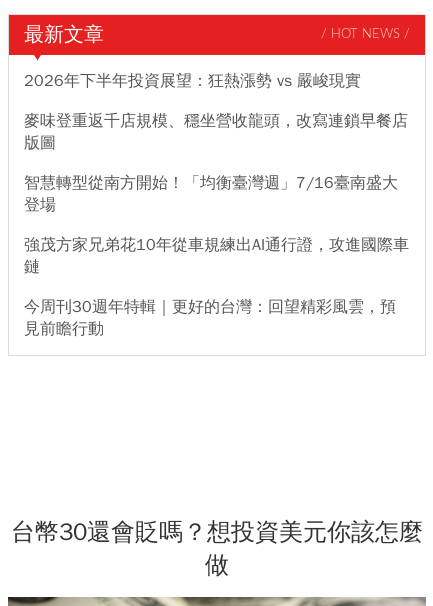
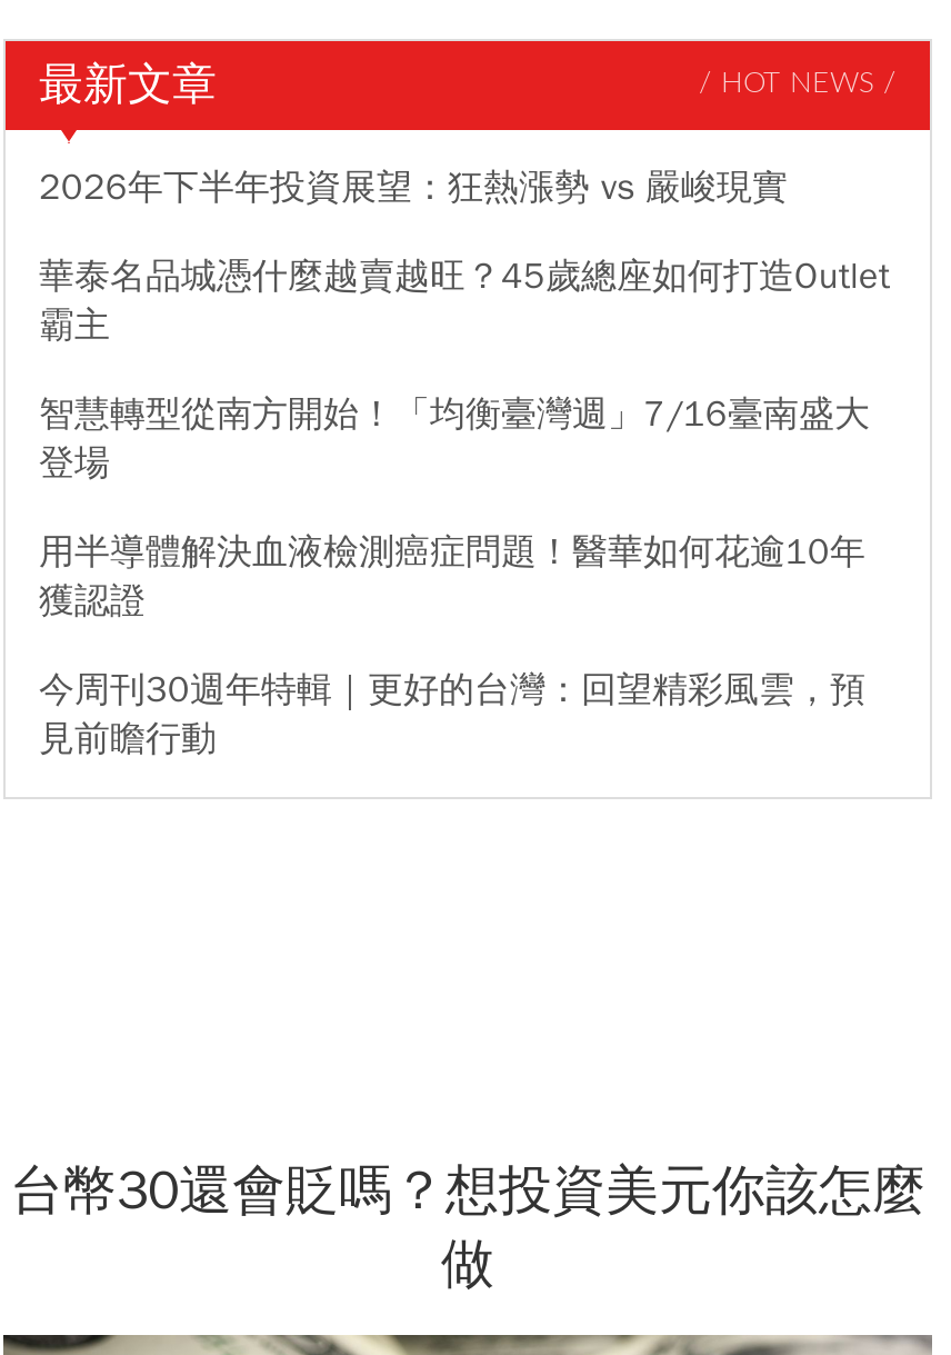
[24,111,408,153] 麥味登重返千店規模、穩坐營收龍頭，改寫連鎖早餐店 | 版圖 -> [39,254,890,348] 華泰名品城憑什麼越賣越旺？45歲總座如何打造Outlet | 霸主
[24,235,409,277] 強茂方家兄弟花10年從車規練出AI通行證，攻進國際車 | 鏈 -> [39,530,865,623] 用半導體解決血液檢測癌症問題！醫華如何花逾10年 | 獲認證

